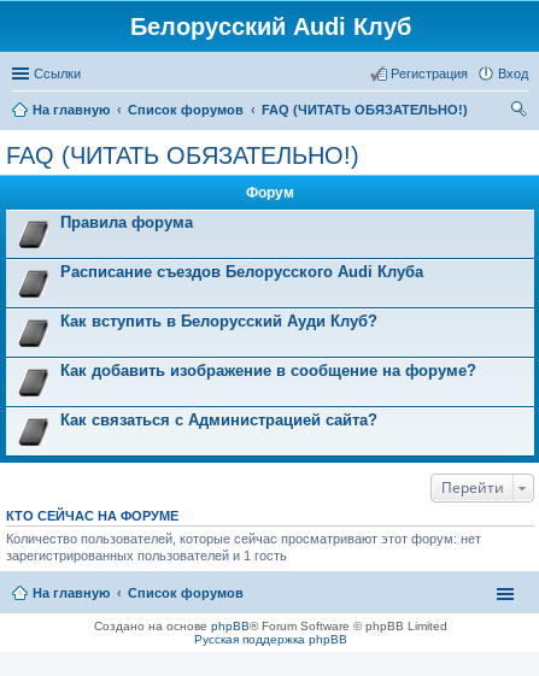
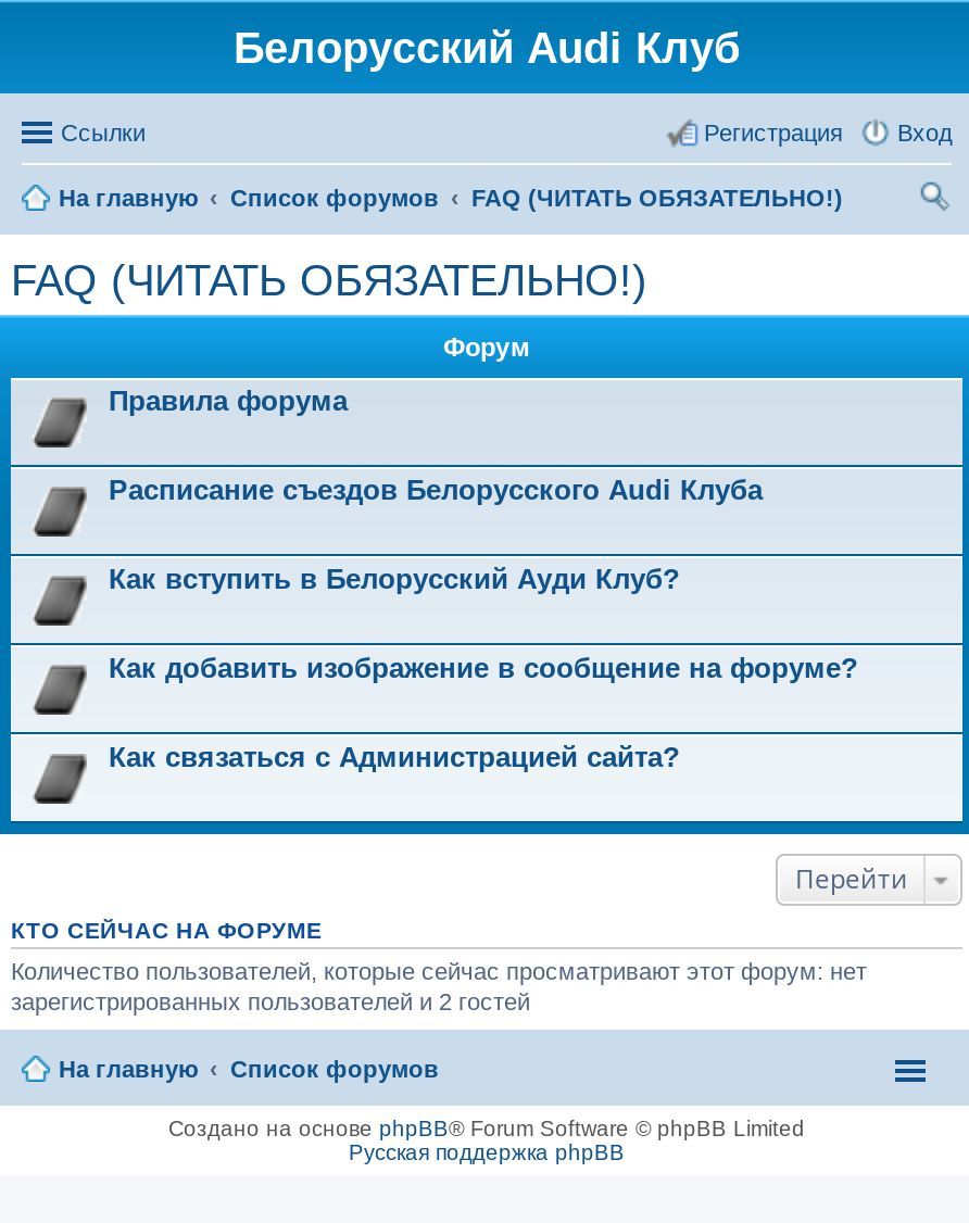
[6,548,287,563] зарегистрированных пользователей и 1 гость -> [11,988,530,1014] зарегистрированных пользователей и 2 гостей

